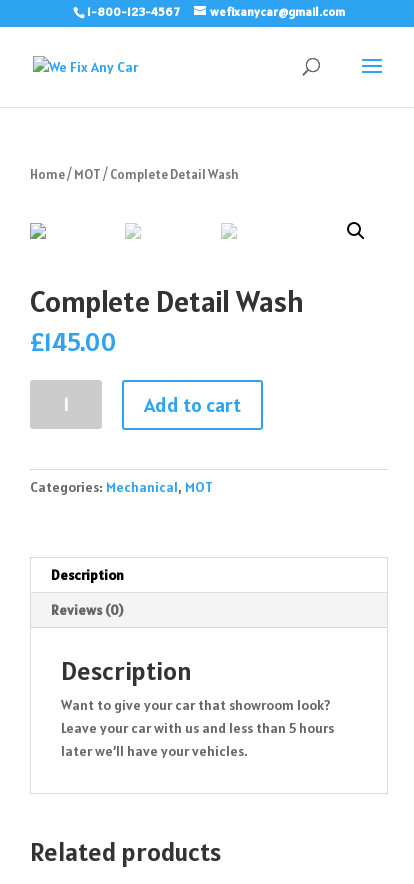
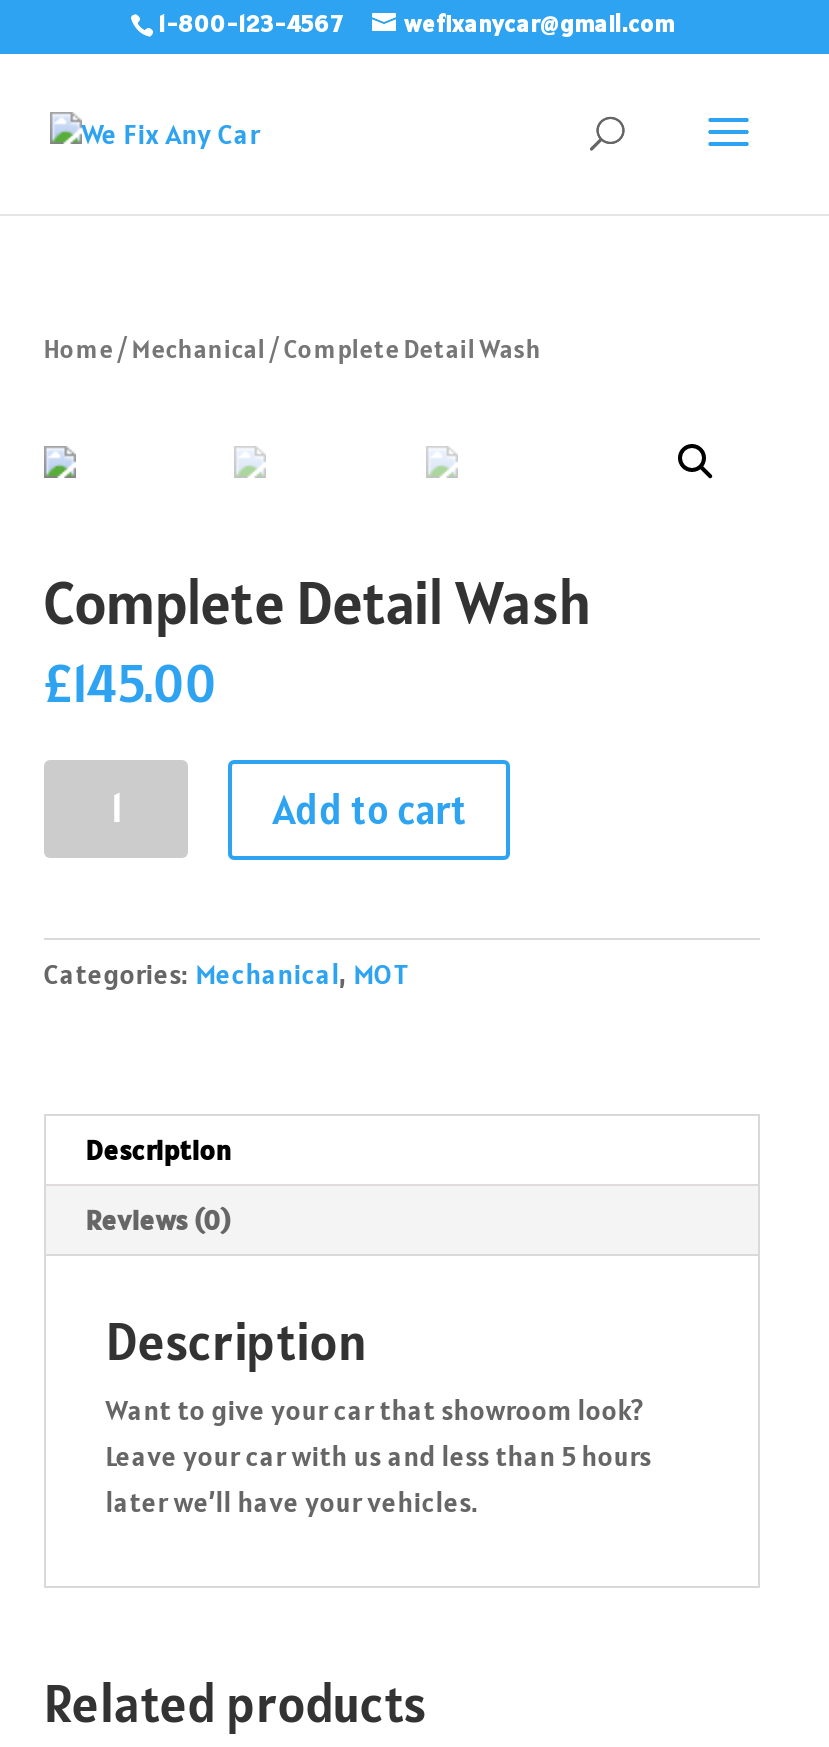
[30,166,239,183] Home / MOT / Complete Detail Wash -> [44,332,542,366] Home / Mechanical / Complete Detail Wash

